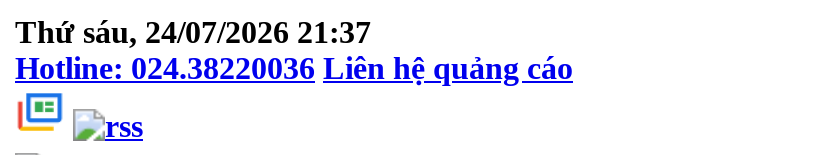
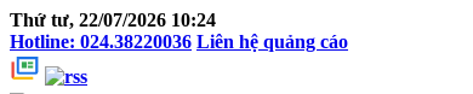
[15,15,371,49] Thứ sáu, 24/07/2026 21:37 -> [10,10,216,30] Thứ tư, 22/07/2026 10:24

